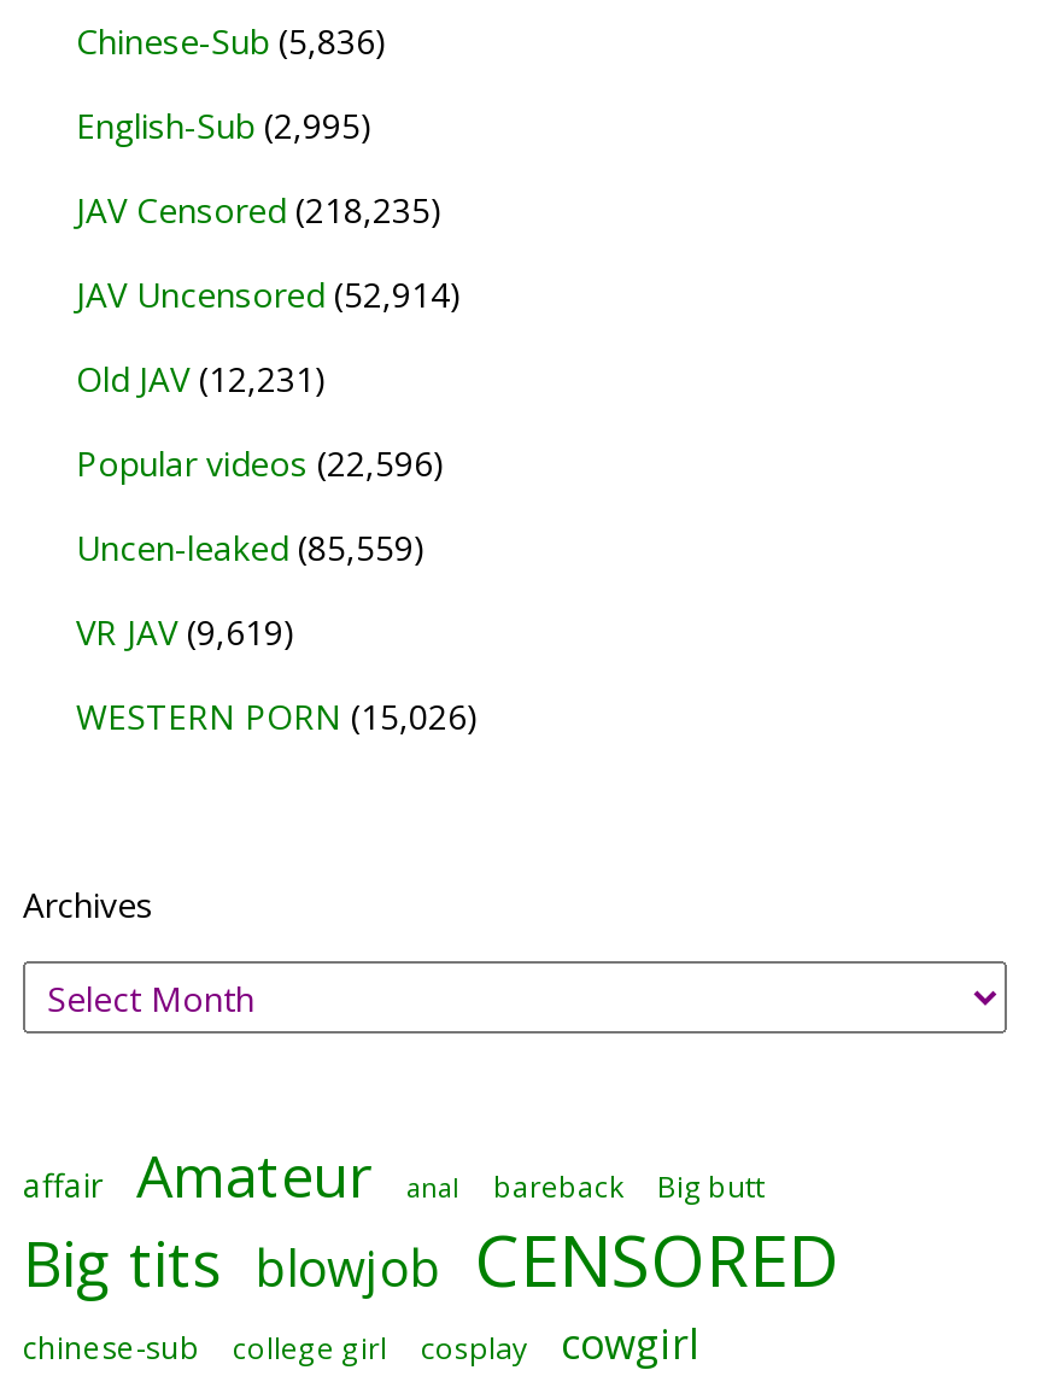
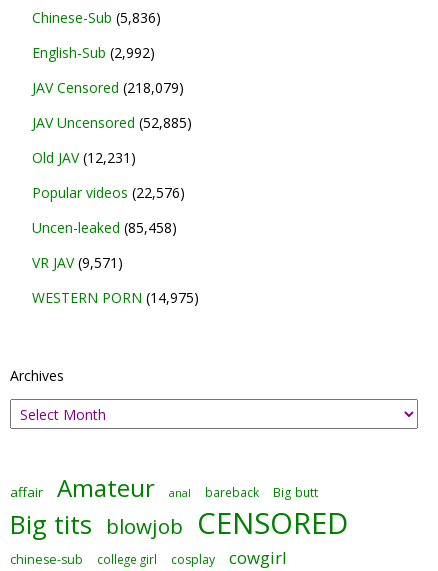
[76,103,373,149] English-Sub (2,995) -> [32,43,155,62] English-Sub (2,992)
[76,188,443,233] JAV Censored (218,235) -> [32,78,184,97] JAV Censored (218,079)
[76,272,462,318] JAV Uncensored (52,914) -> [32,113,192,132] JAV Uncensored (52,885)
[76,441,445,487] Popular videos (22,596) -> [32,183,185,202] Popular videos (22,576)
[76,525,426,571] Uncen-leaked (85,559) -> [32,218,177,237] Uncen-leaked (85,458)
[76,610,295,656] VR JAV (9,619) -> [32,253,123,272] VR JAV (9,571)
[76,694,479,740] WESTERN PORN (15,026) -> [32,288,199,307] WESTERN PORN (14,975)

